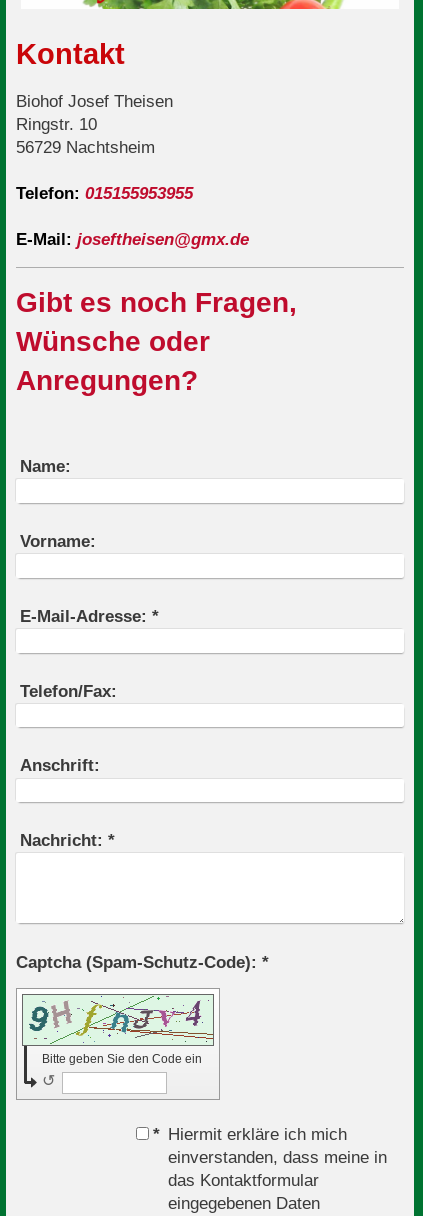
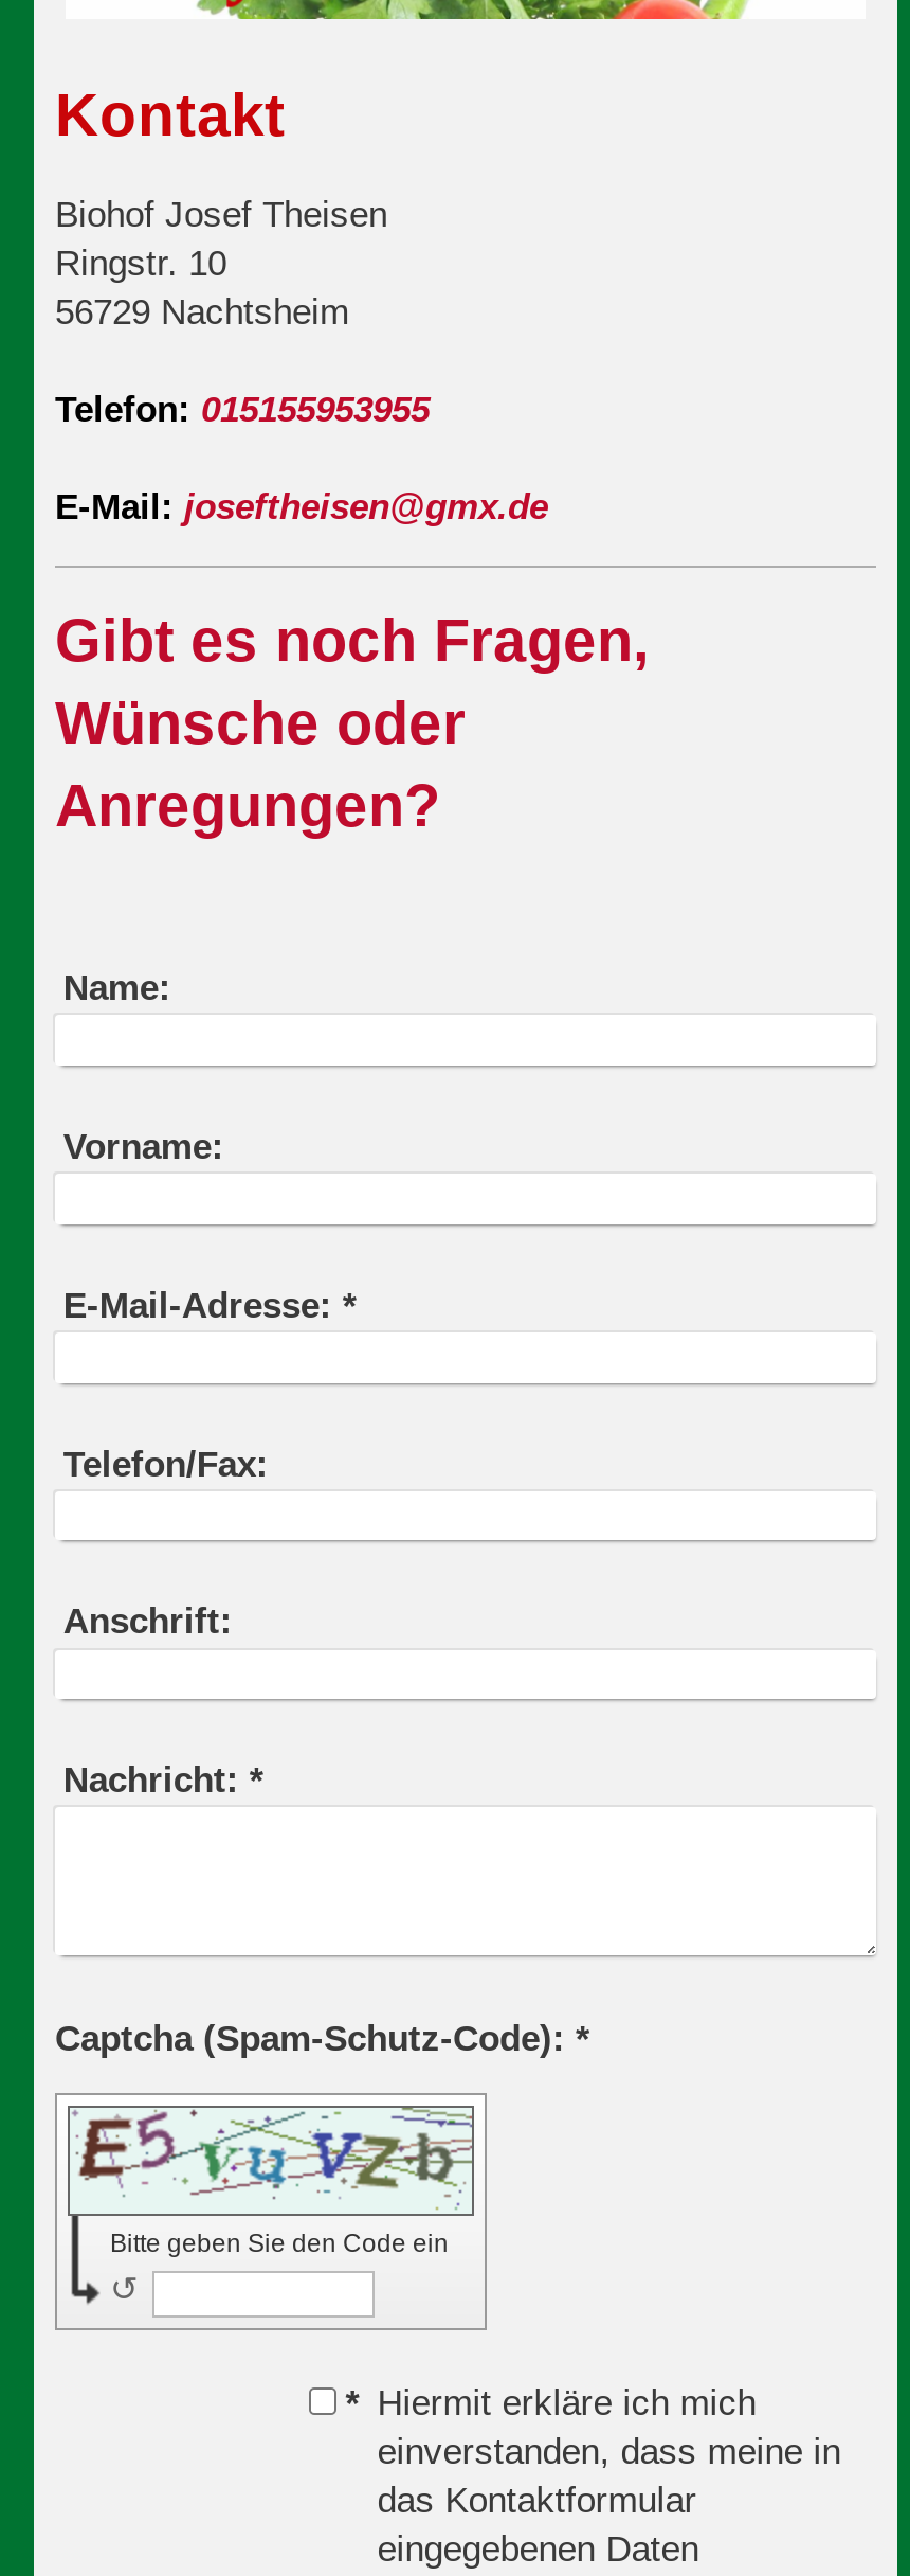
[24,996,213,1044] [image] -> [74,2108,470,2212] [image]

